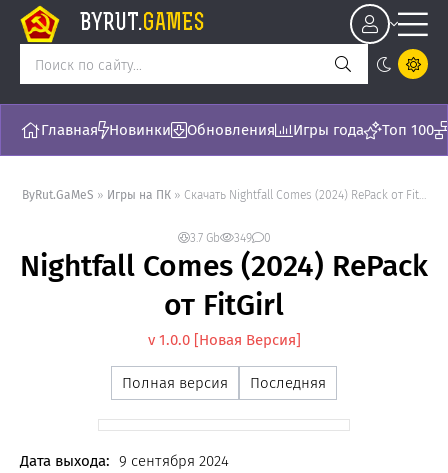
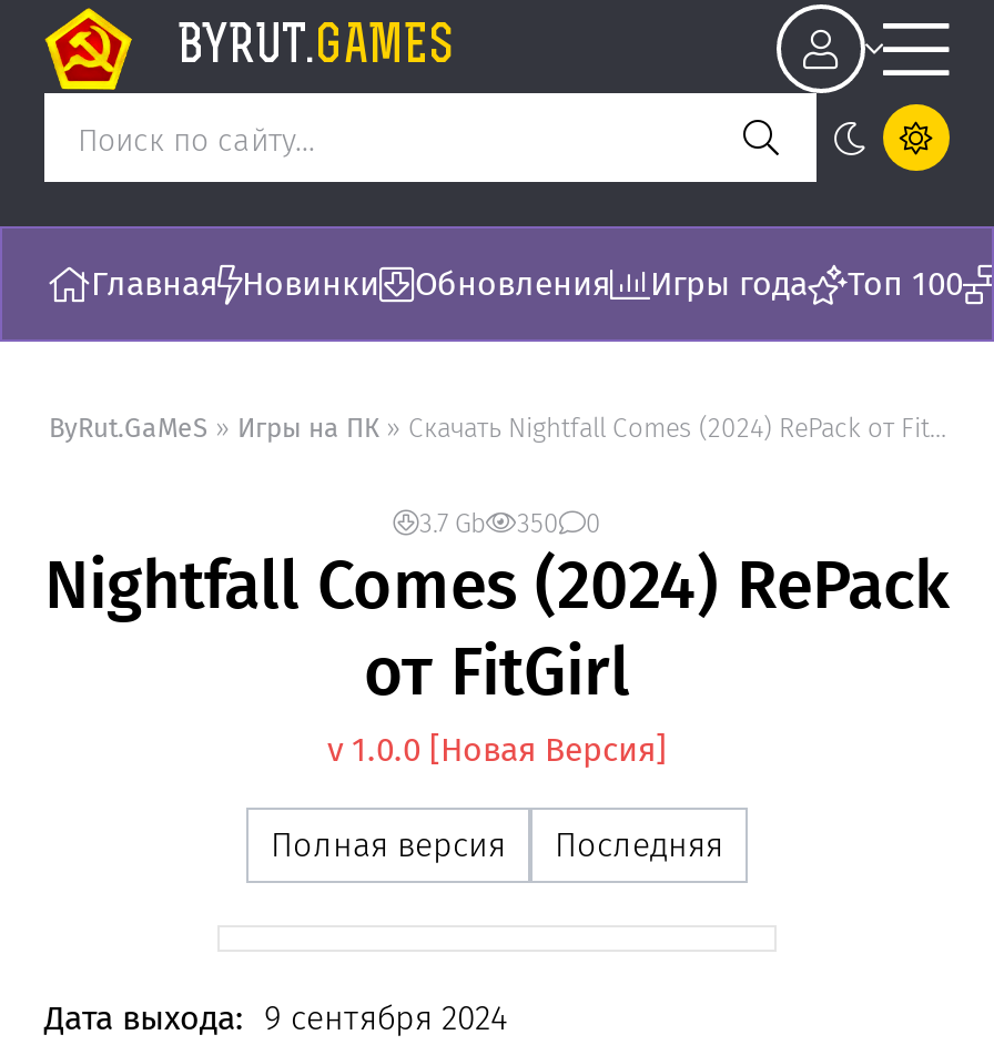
[189,231,270,245] 3.7 Gb 349 0 -> [419,508,601,539] 3.7 Gb 350 0

